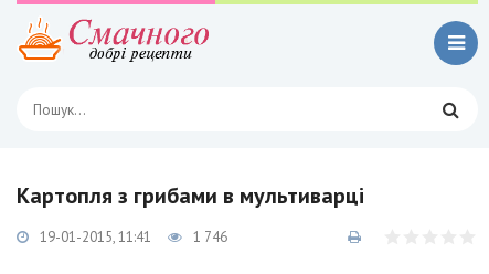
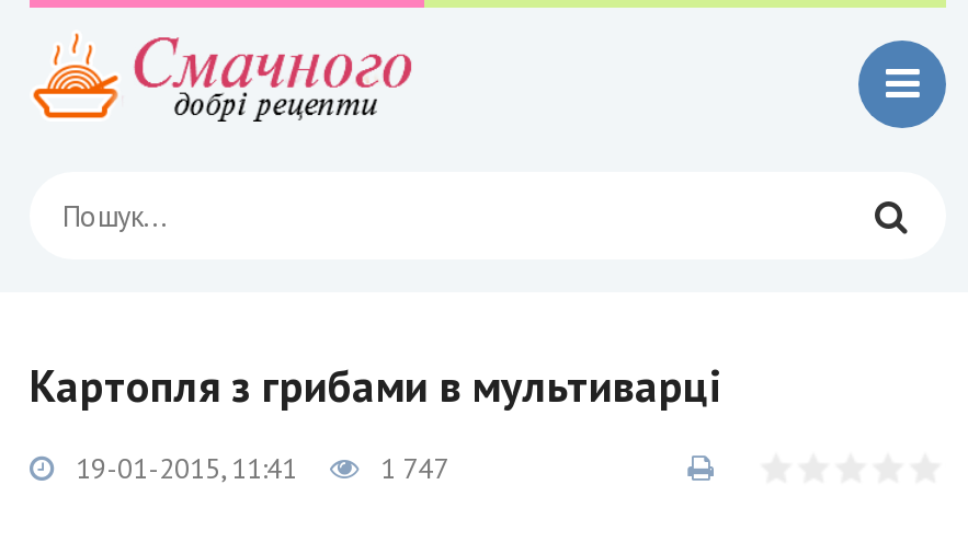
[193,228,227,246] 1 746 -> [380,450,448,487] 1 747

